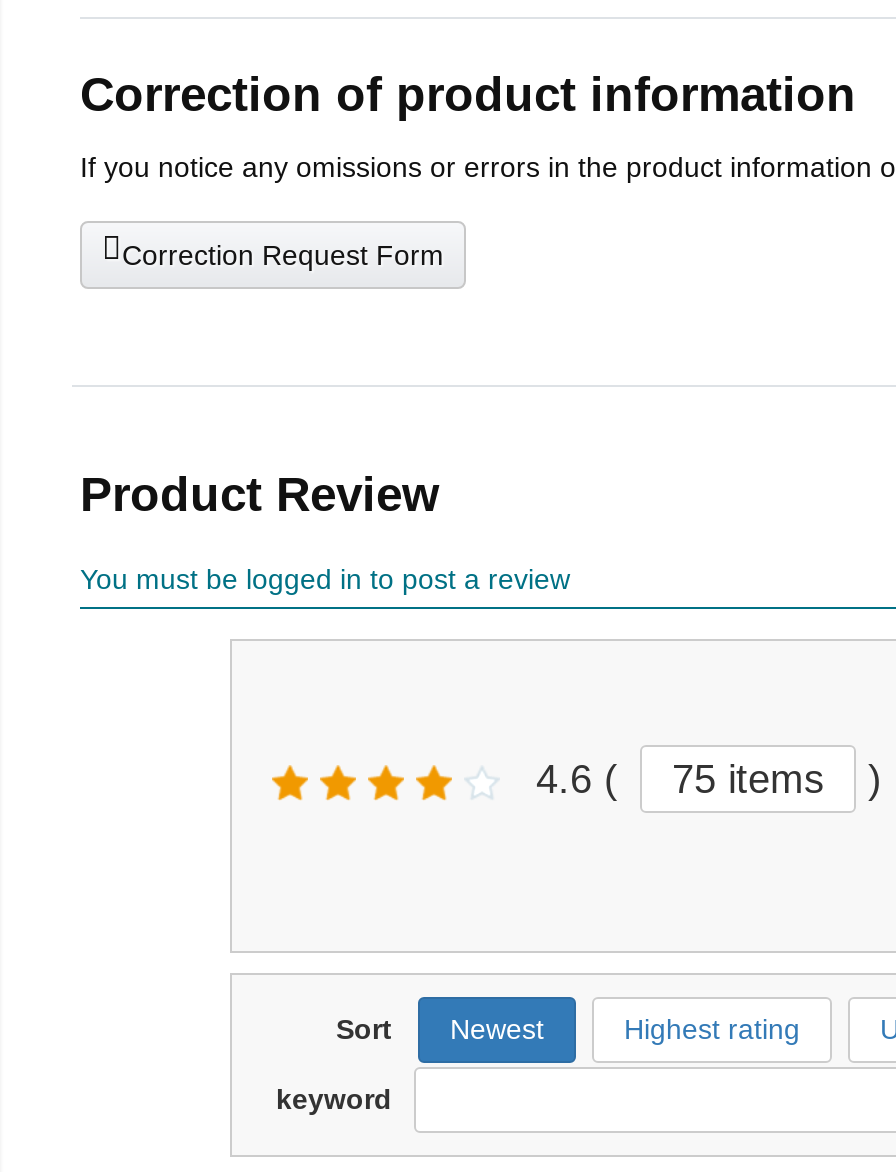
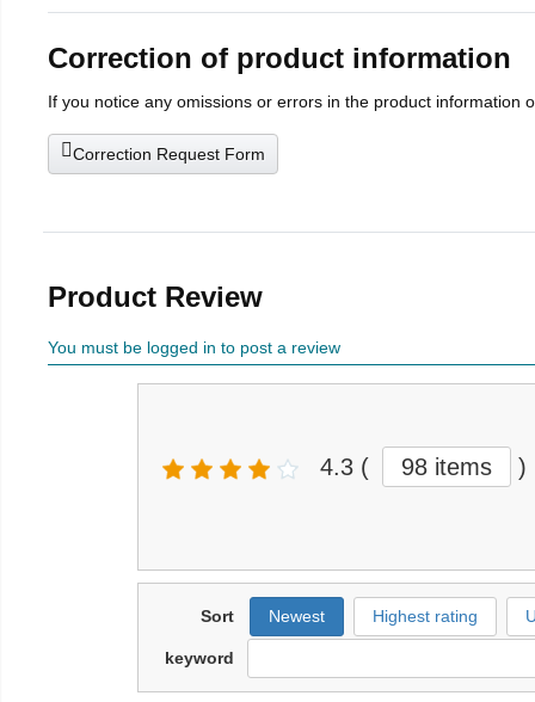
[524,758,630,802] 4.6 ( -> [313,453,376,480] 4.3 (
[672,758,824,802] 75 items -> [401,453,492,480] 98 items

